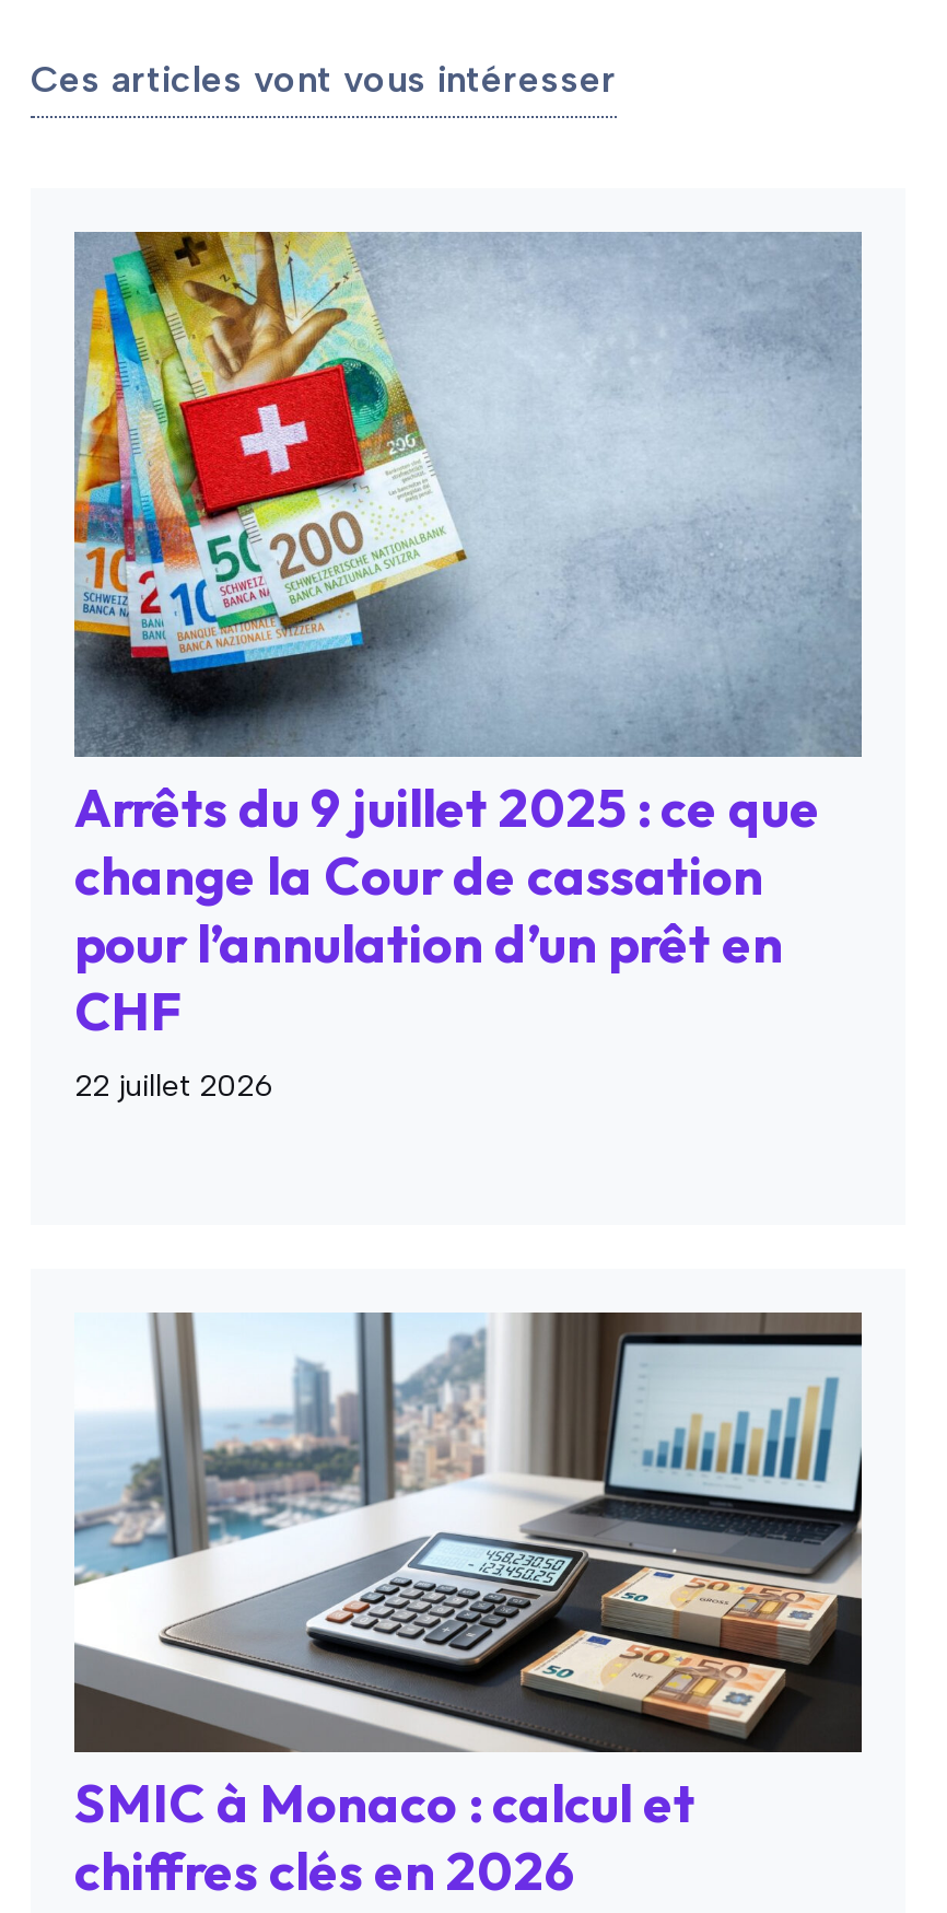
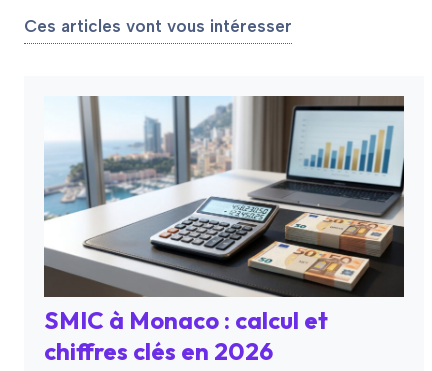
[72,230,864,1104] [image] | Arrêts du 9 juillet 2025 : ce que | change la Cour de cassation | pour l’annulation d’un prêt en | CHF | 22 juillet 2026 -> none

